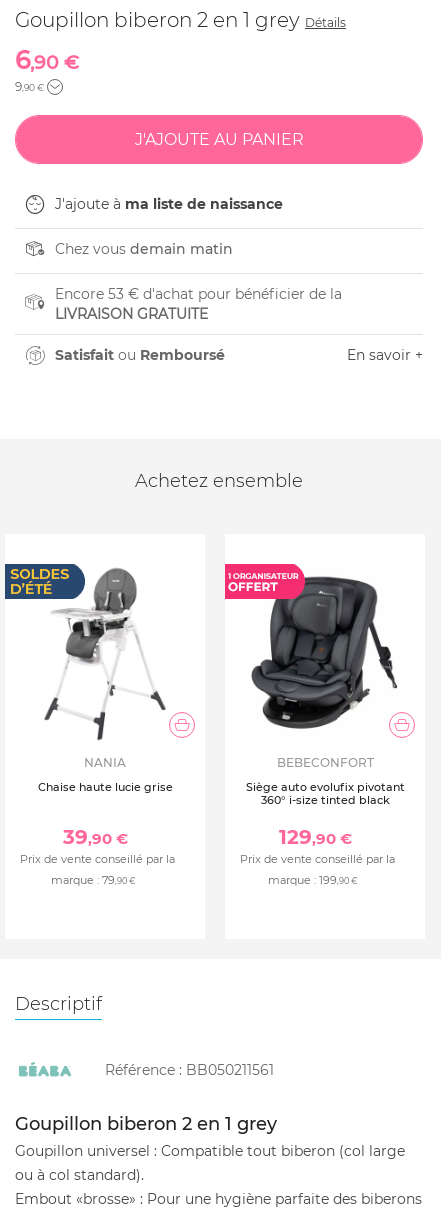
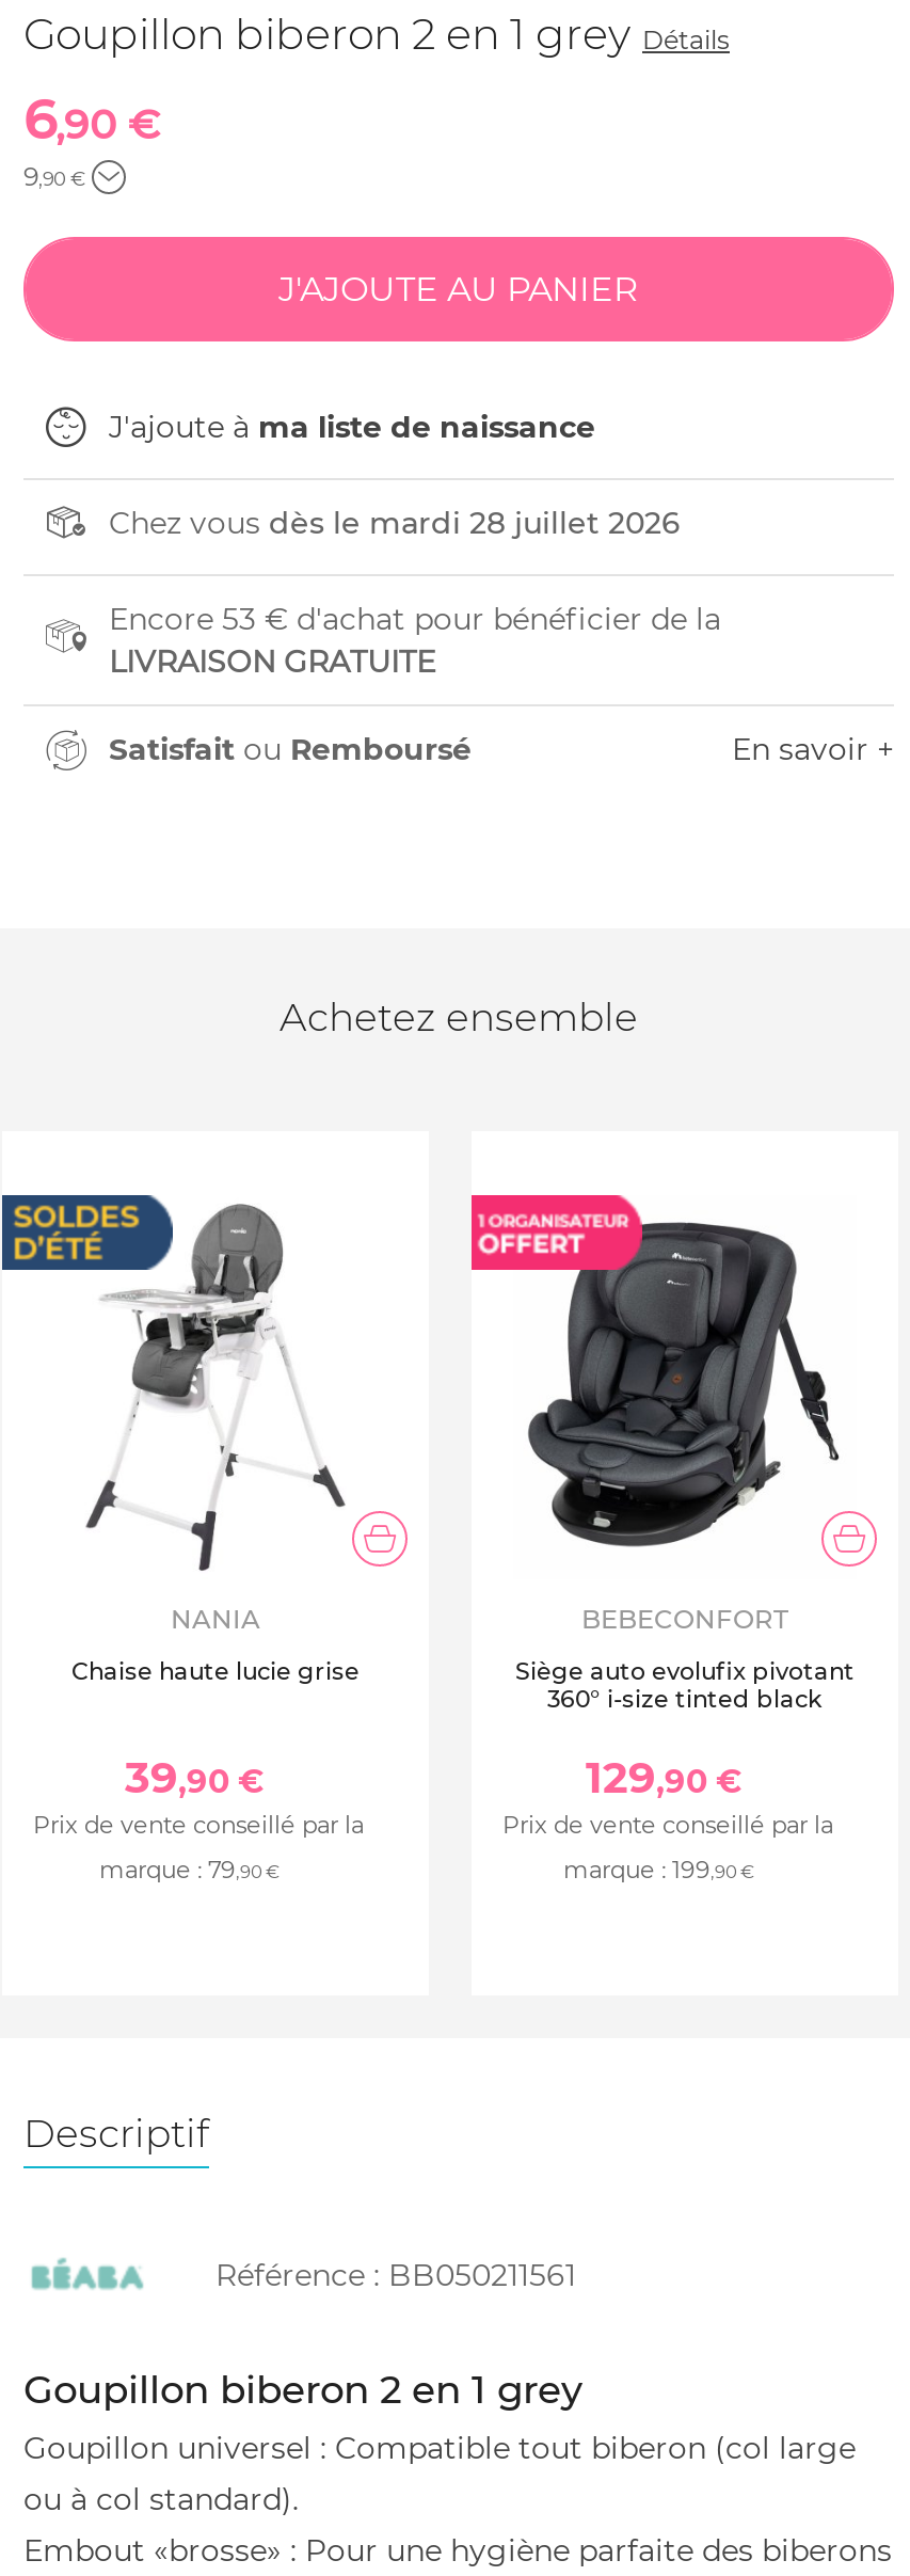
[55,240,233,258] Chez vous demain matin -> [109,504,681,542] Chez vous dès le mardi 28 juillet 2026

